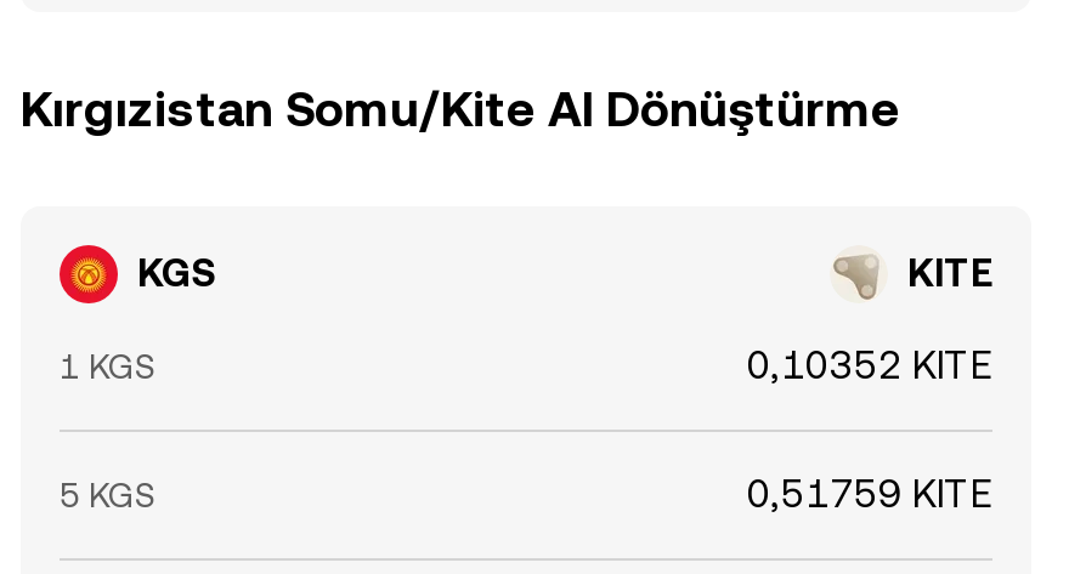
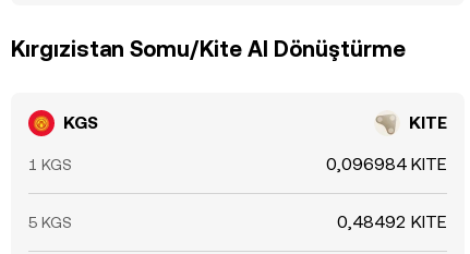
[747,342,992,388] 0,10352 KITE -> [326,154,447,174] 0,096984 KITE
[747,471,992,517] 0,51759 KITE -> [337,211,447,232] 0,48492 KITE

